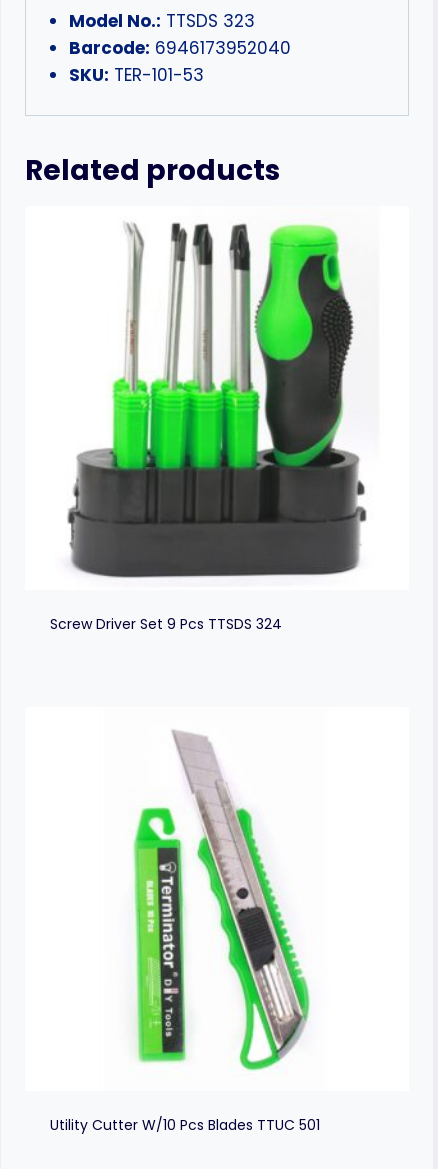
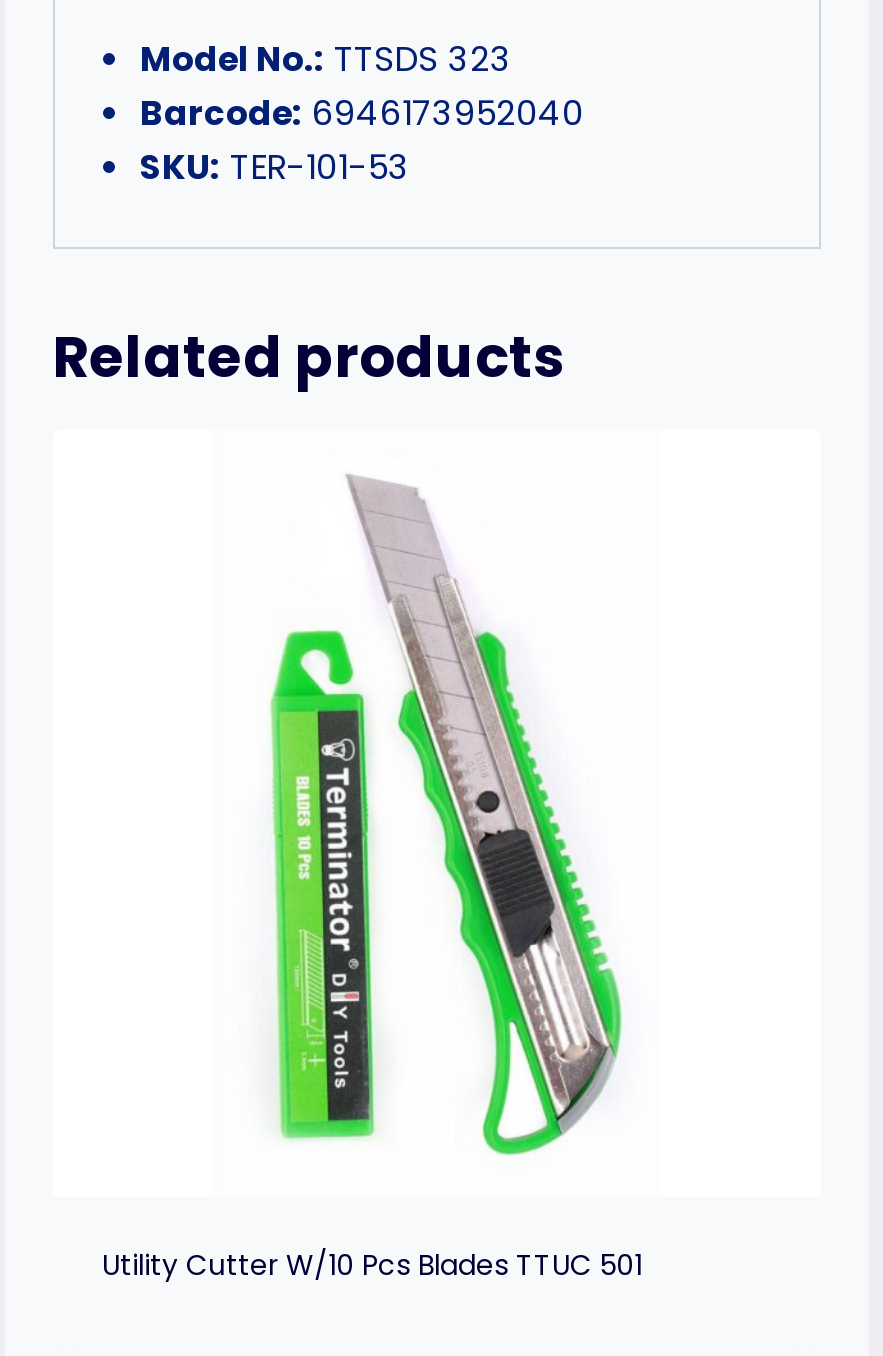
[49,222,367,634] [image] | Screw Driver Set 9 Pcs TTSDS 324 -> none

